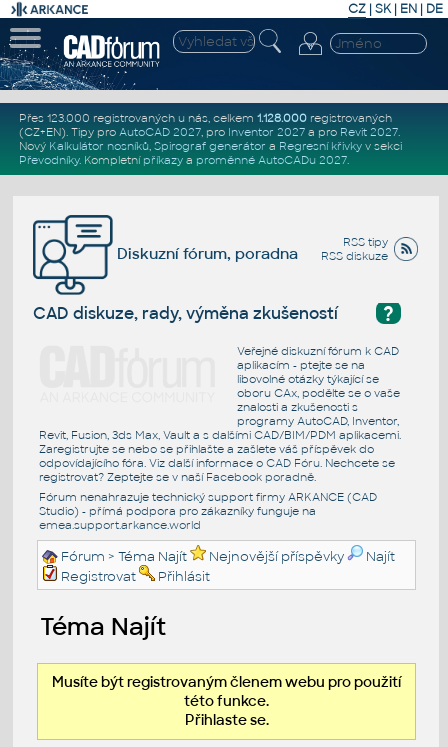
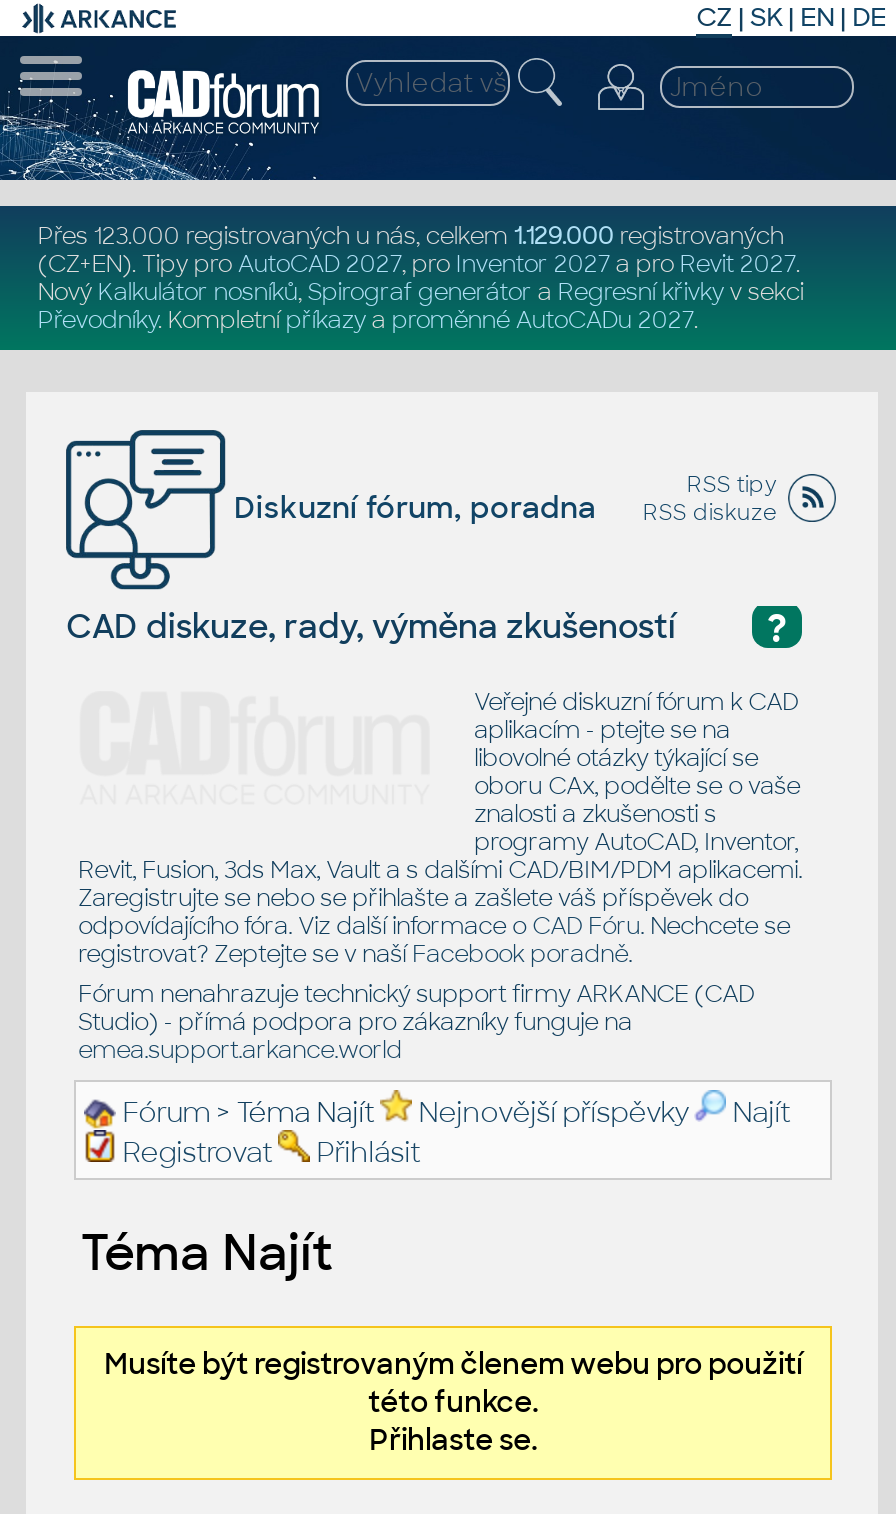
[19,111,392,125] Přes 123.000 registrovaných u nás, celkem 1.128.000 registrovaných -> [38,222,784,250] Přes 123.000 registrovaných u nás, celkem 1.129.000 registrovaných

